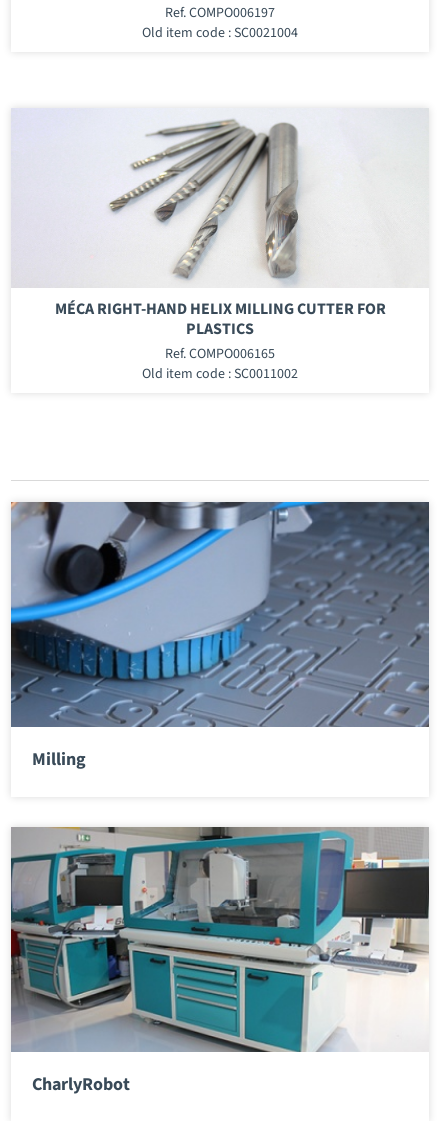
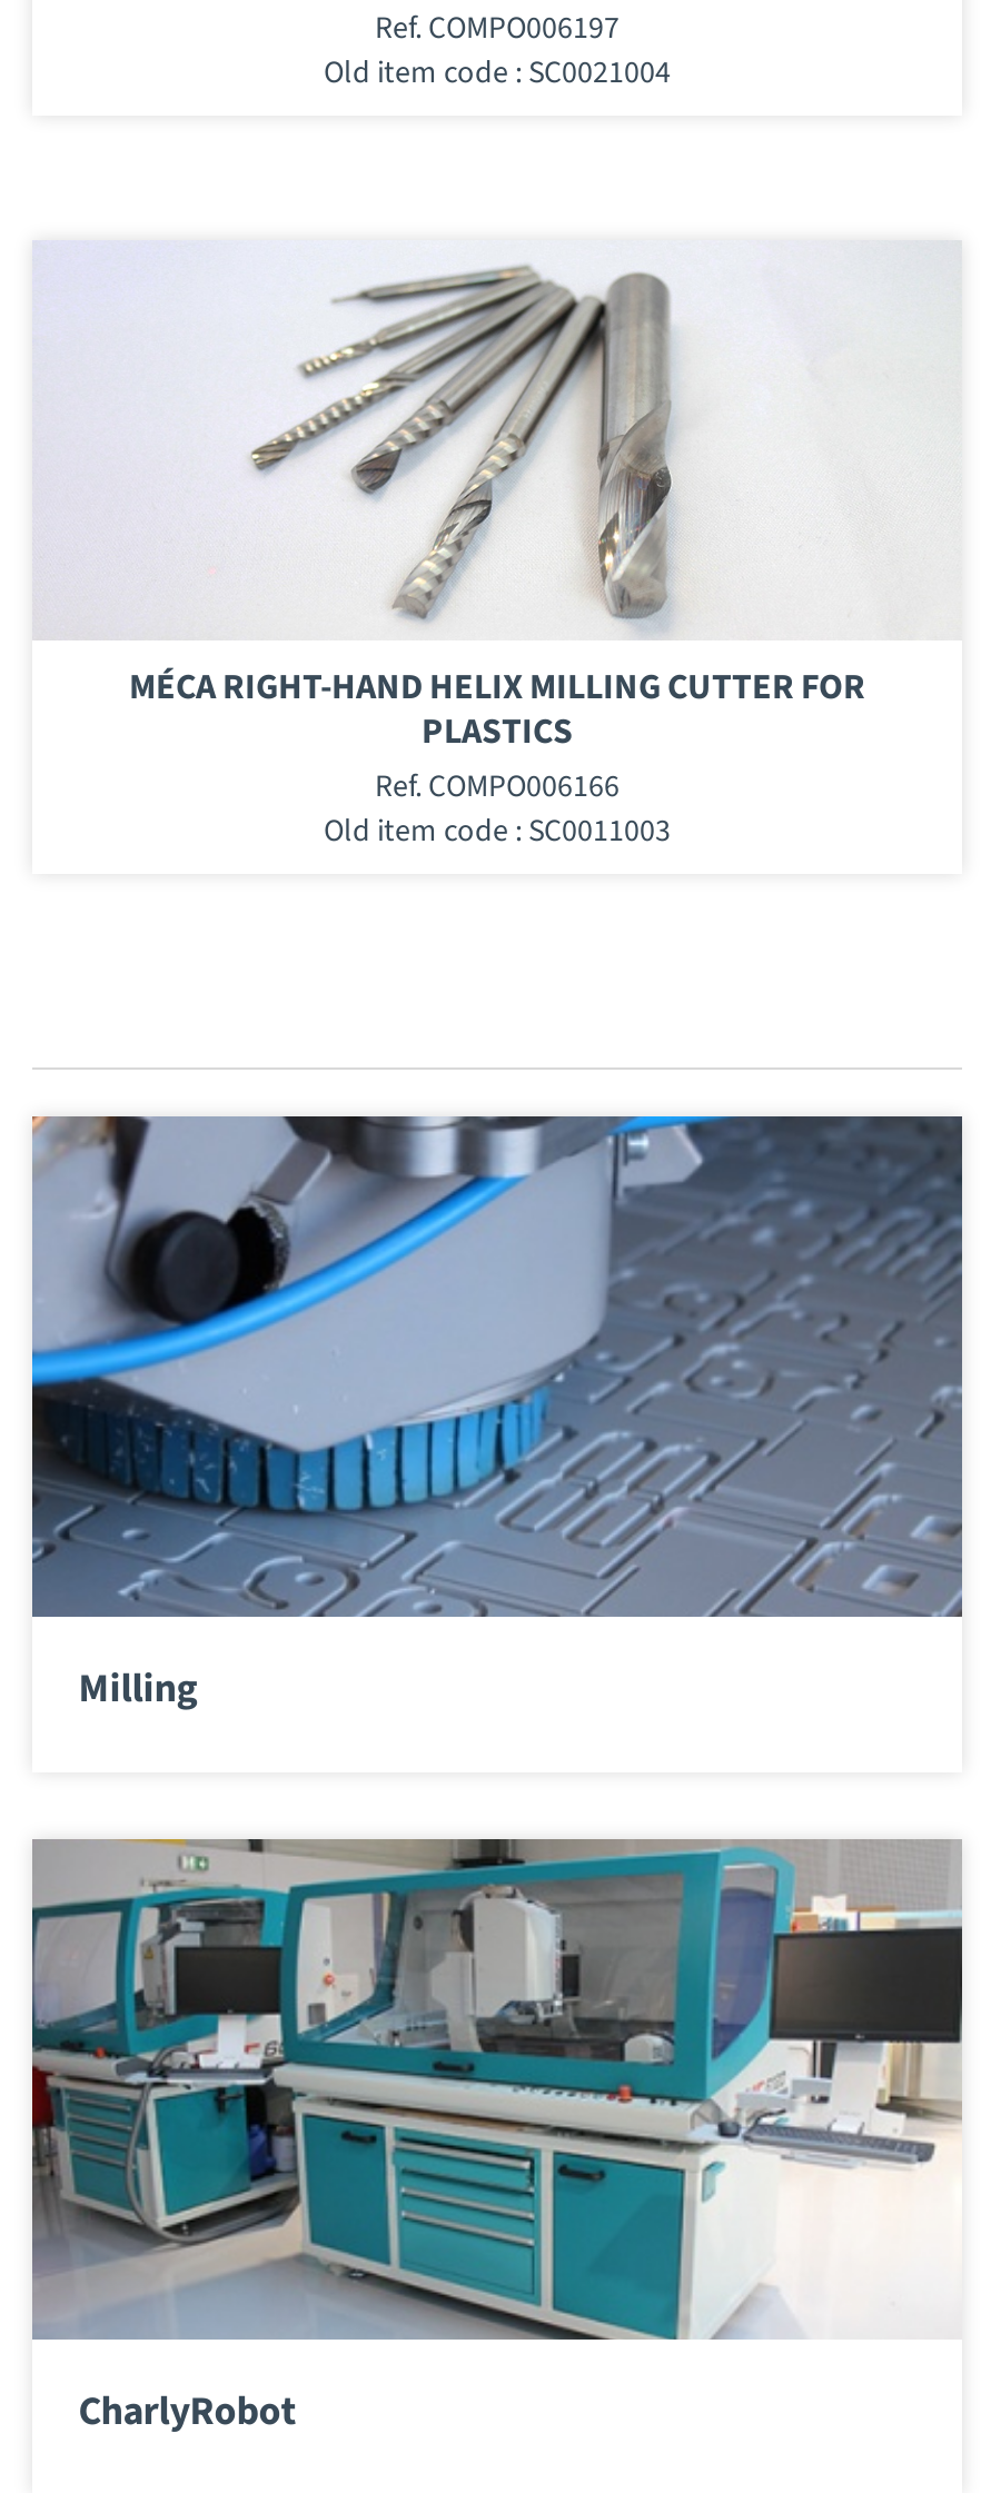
[165,344,275,364] Ref. COMPO006165 -> [375,765,620,809] Ref. COMPO006166
[142,364,298,384] Old item code : SC0011002 -> [324,809,671,854] Old item code : SC0011003

